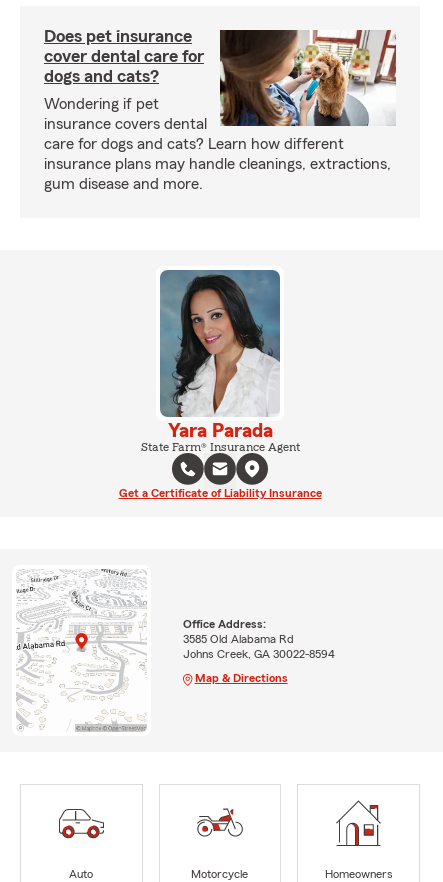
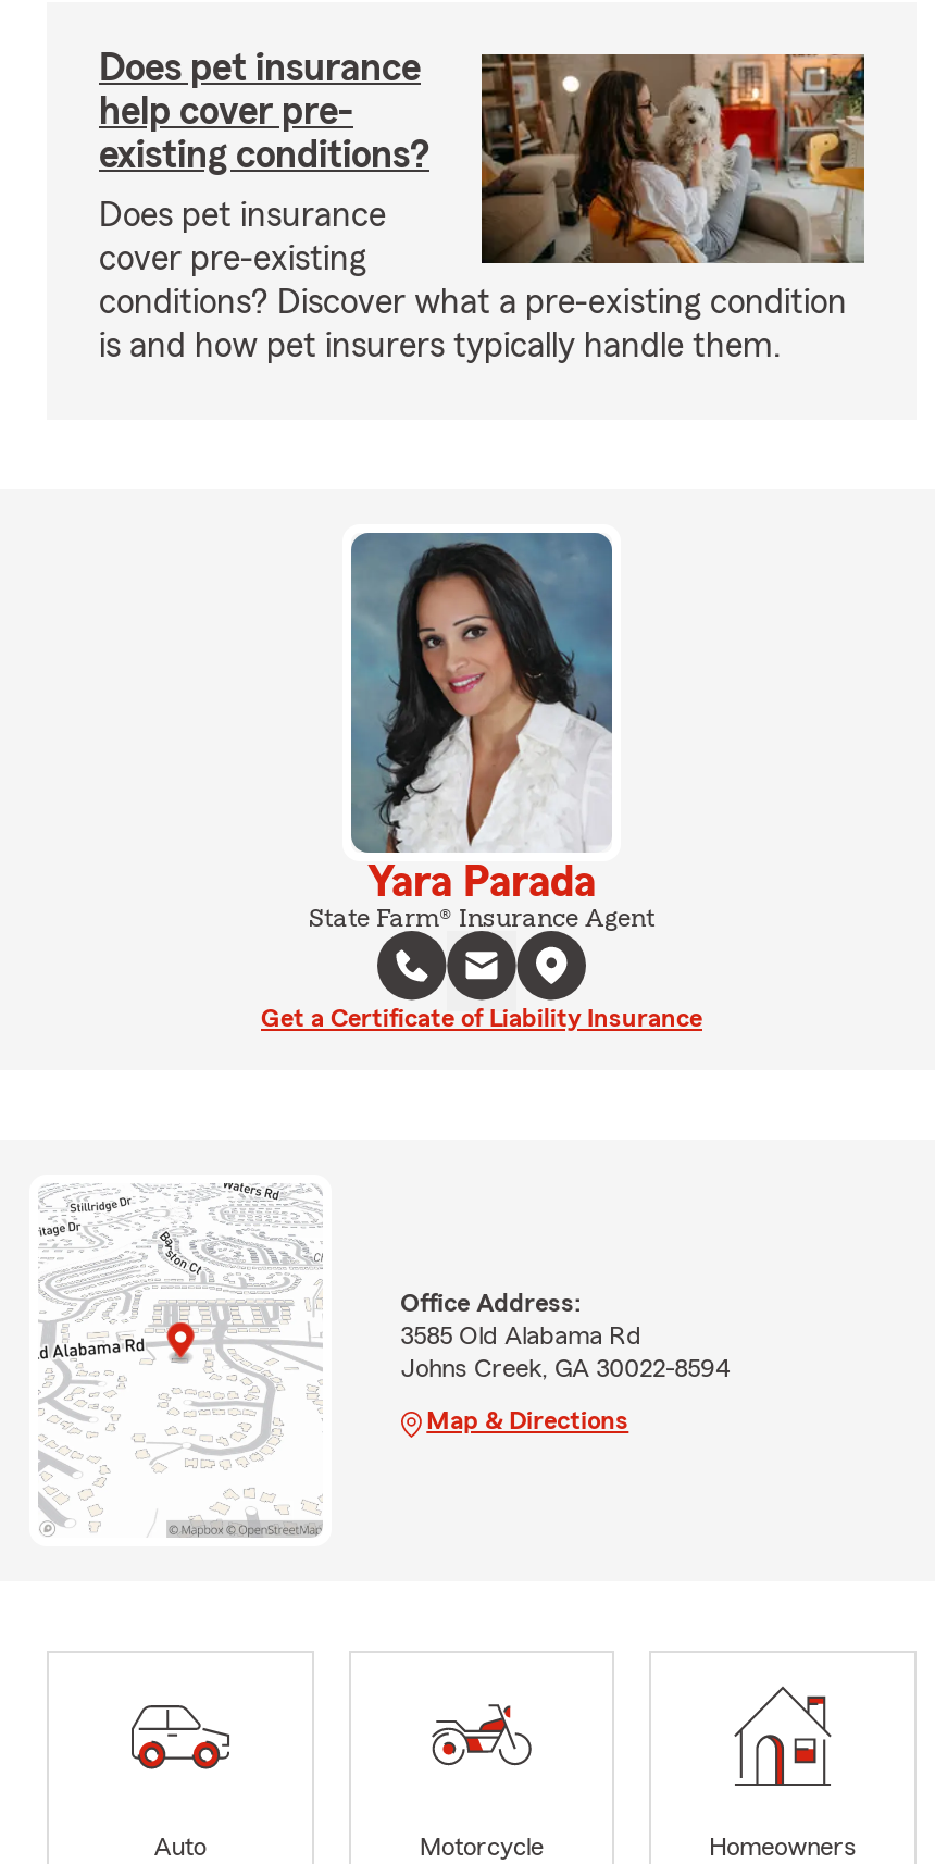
[44,29,396,192] [image] | Wondering if pet | insurance covers dental | care for dogs and cats? Learn how different | insurance plans may handle cleanings, extractions, | gum disease and more. -> [99,52,867,363] [image] | Does pet insurance | cover pre-existing | conditions? Discover what a pre-existing condition | is and how pet insurers typically handle them.
[44,47,204,85] cover dental care for | dogs and cats? -> [99,92,429,174] help cover pre- | existing conditions?

